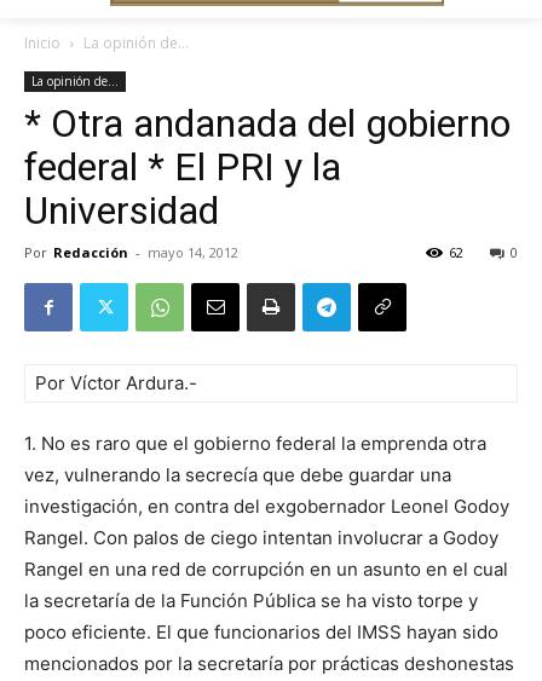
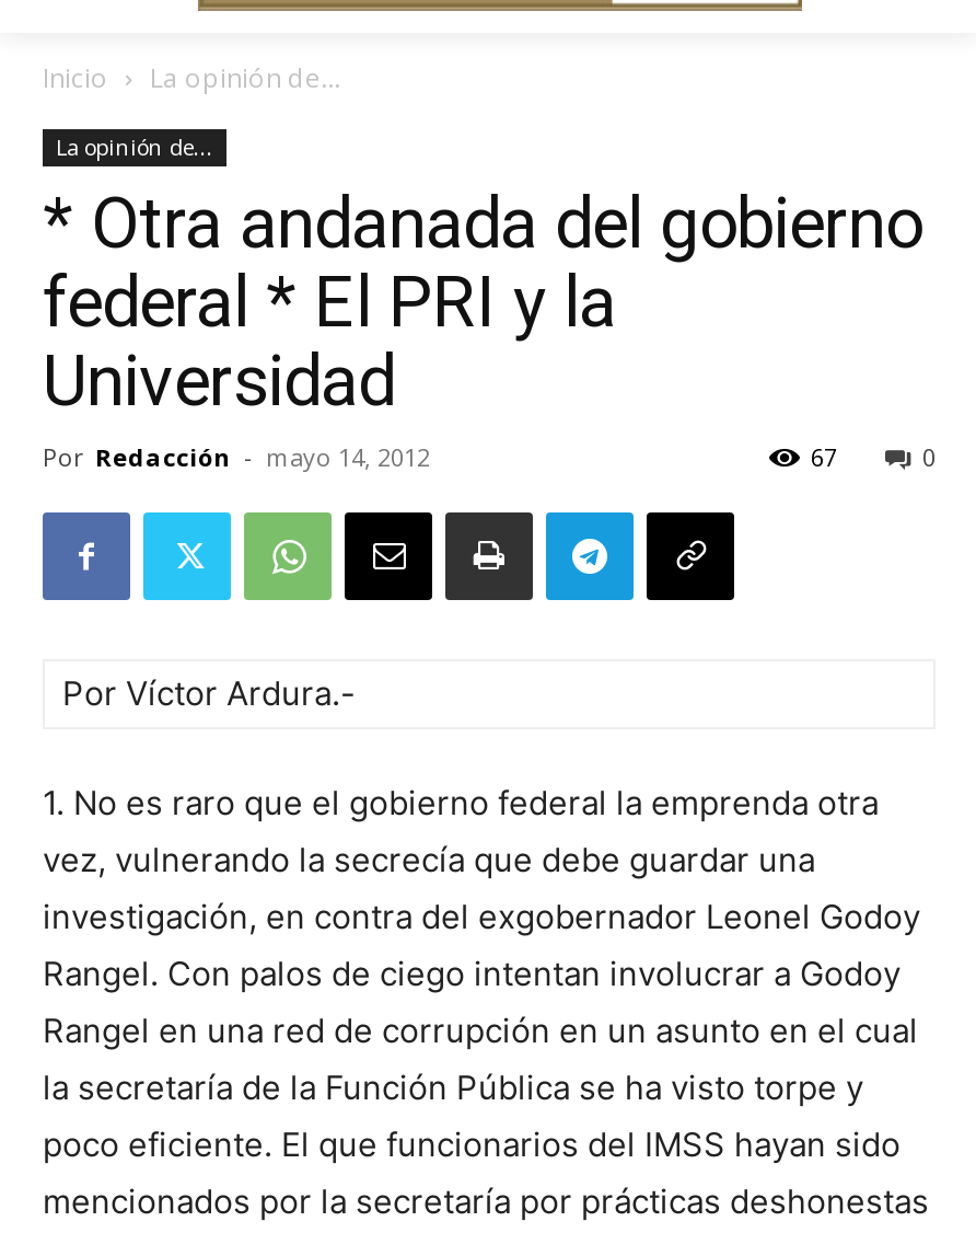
[449,243,463,261] 62 -> [811,440,837,473] 67

